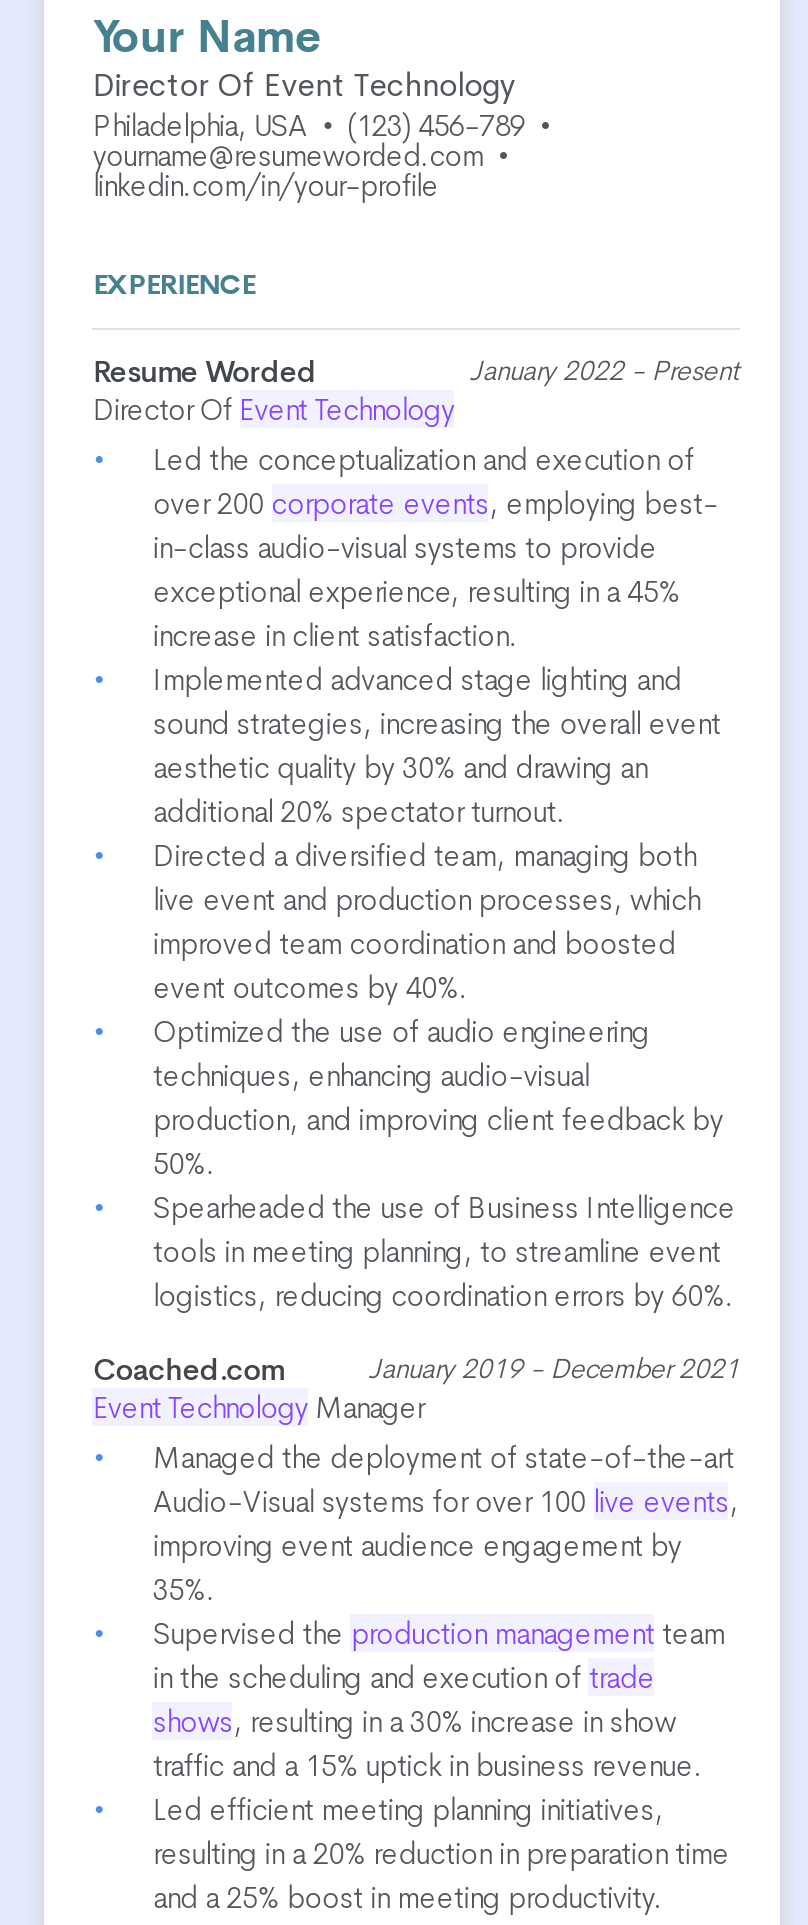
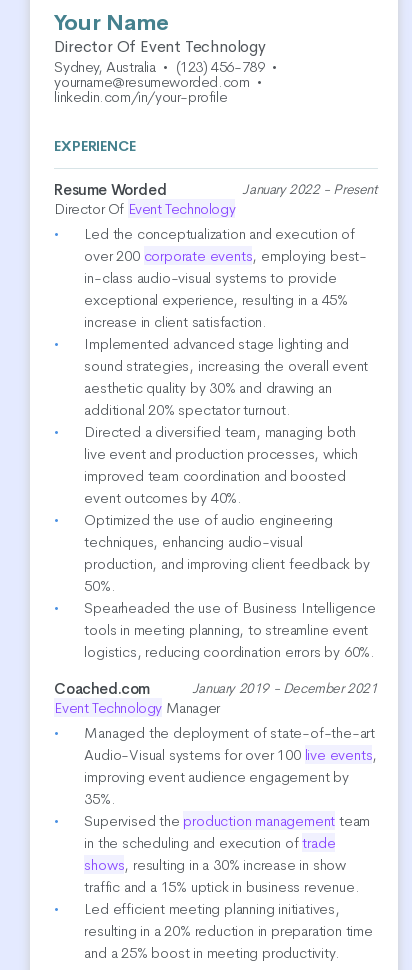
[93,105,557,143] Philadelphia, USA • (123) 456-789 • -> [54,57,281,76] Sydney, Australia • (123) 456-789 •

